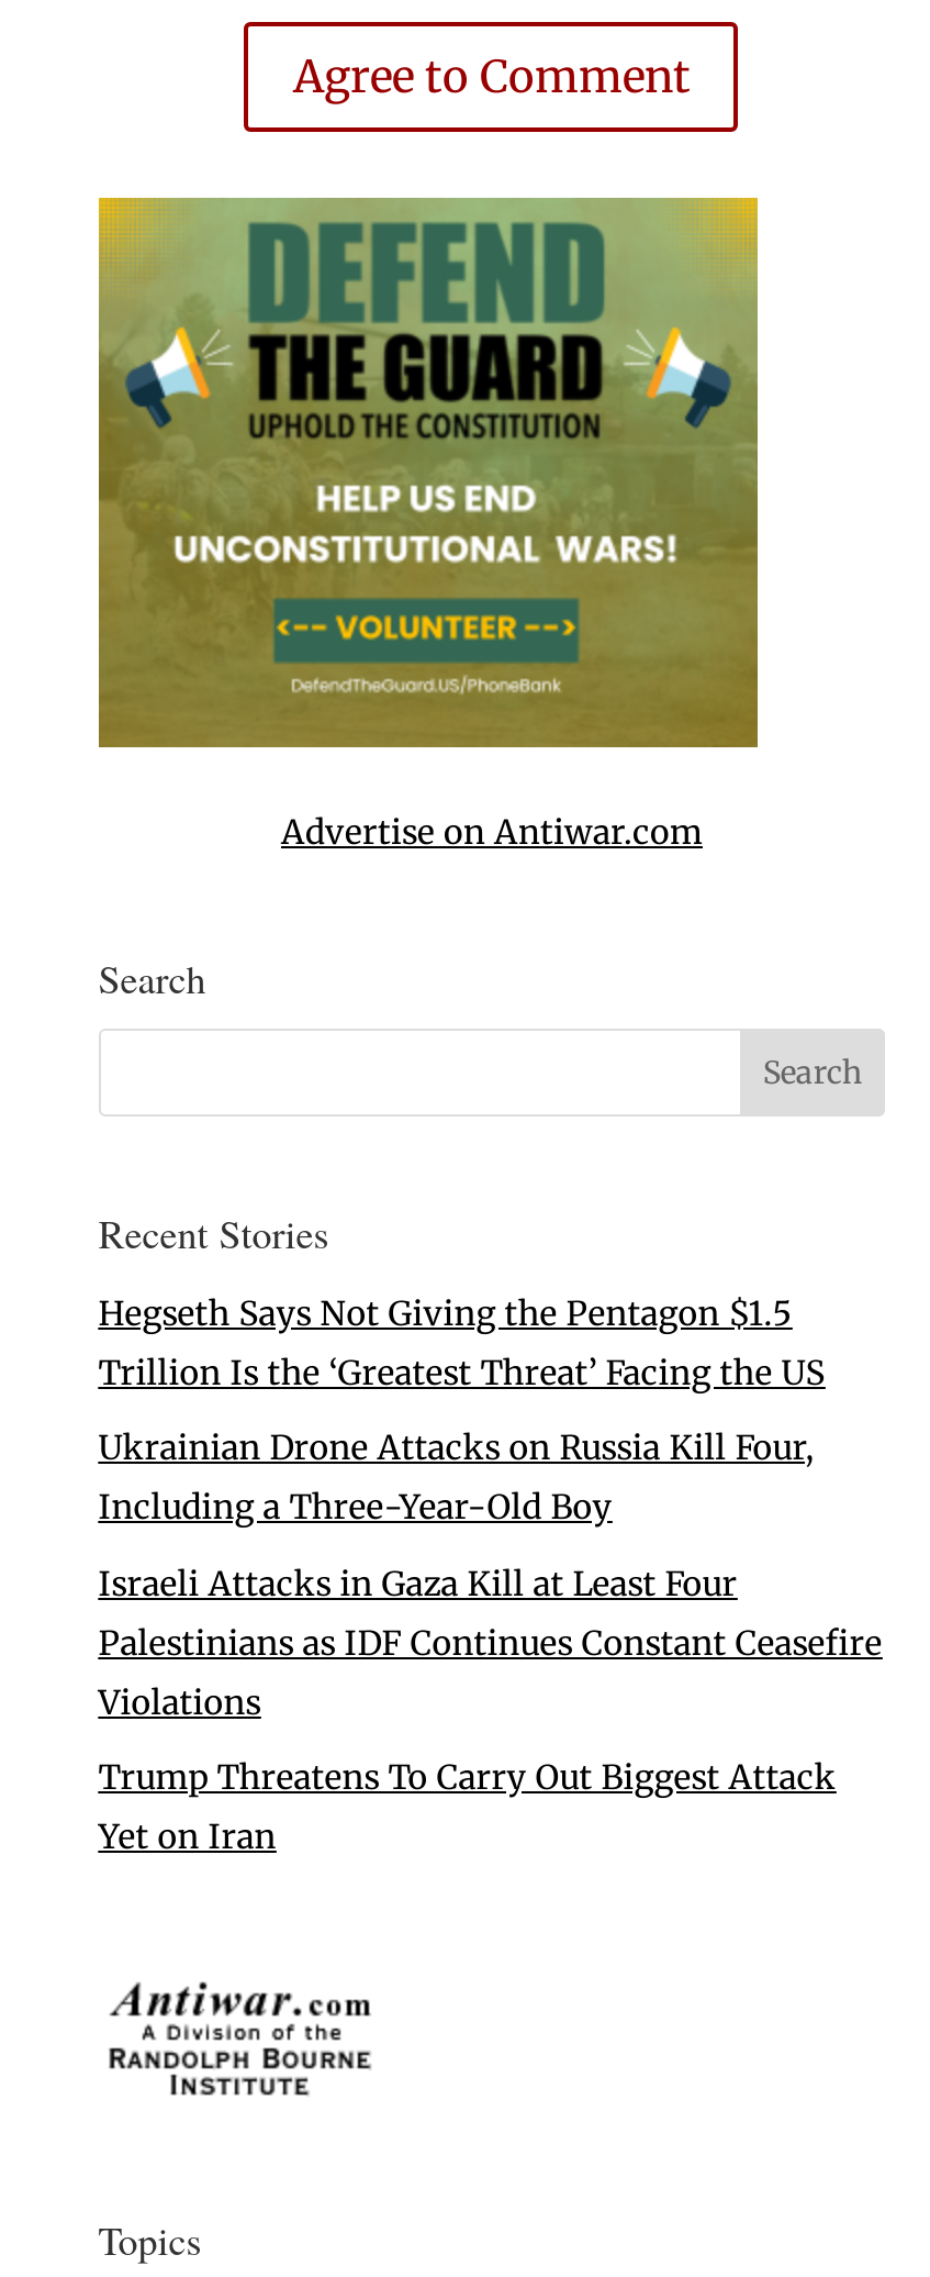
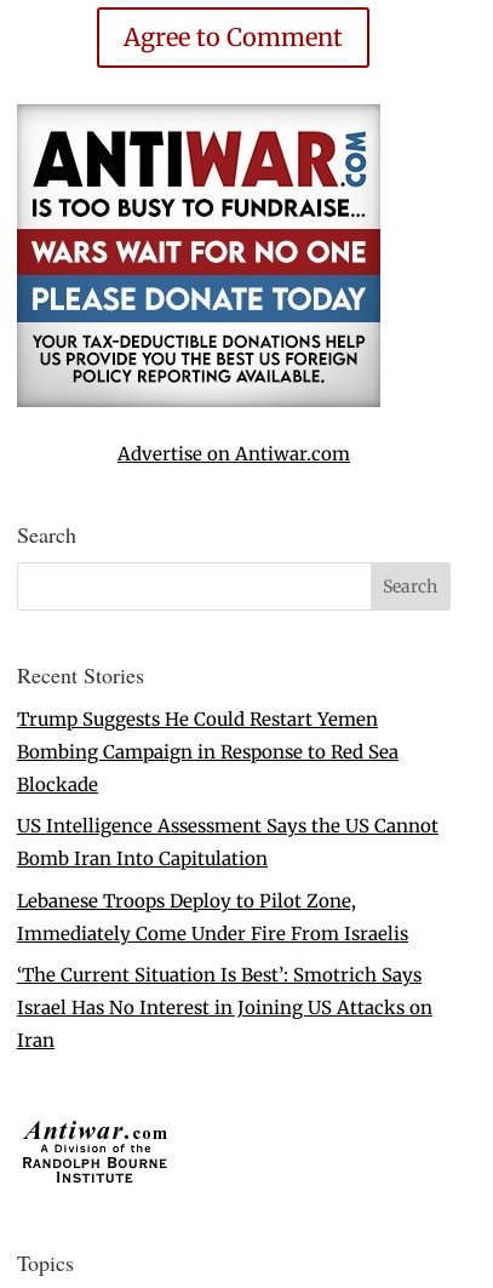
[97,196,760,749] [image] -> [16,104,382,407] [image]
[98,1292,825,1393] Hegseth Says Not Giving the Pentagon $1.5 | Trillion Is the ‘Greatest Threat’ Facing the US -> [17,708,398,796] Trump Suggests He Could Restart Yemen | Bombing Campaign in Response to Red Sea | Blockade
[98,1428,814,1529] Ukrainian Drone Attacks on Russia Kill Four, | Including a Three-Year-Old Boy -> [17,815,438,871] US Intelligence Assessment Says the US Cannot | Bomb Iran Into Capitulation
[98,1563,882,1723] Israeli Attacks in Gaza Kill at Least Four | Palestinians as IDF Continues Constant Ceasefire | Violations -> [17,889,408,945] Lebanese Troops Deploy to Pilot Zone, | Immediately Come Under Fire From Israelis
[98,1757,836,1858] Trump Threatens To Carry Out Biggest Attack | Yet on Iran -> [17,964,432,1052] ‘The Current Situation Is Best’: Smotrich Says | Israel Has No Interest in Joining US Attacks on | Iran

